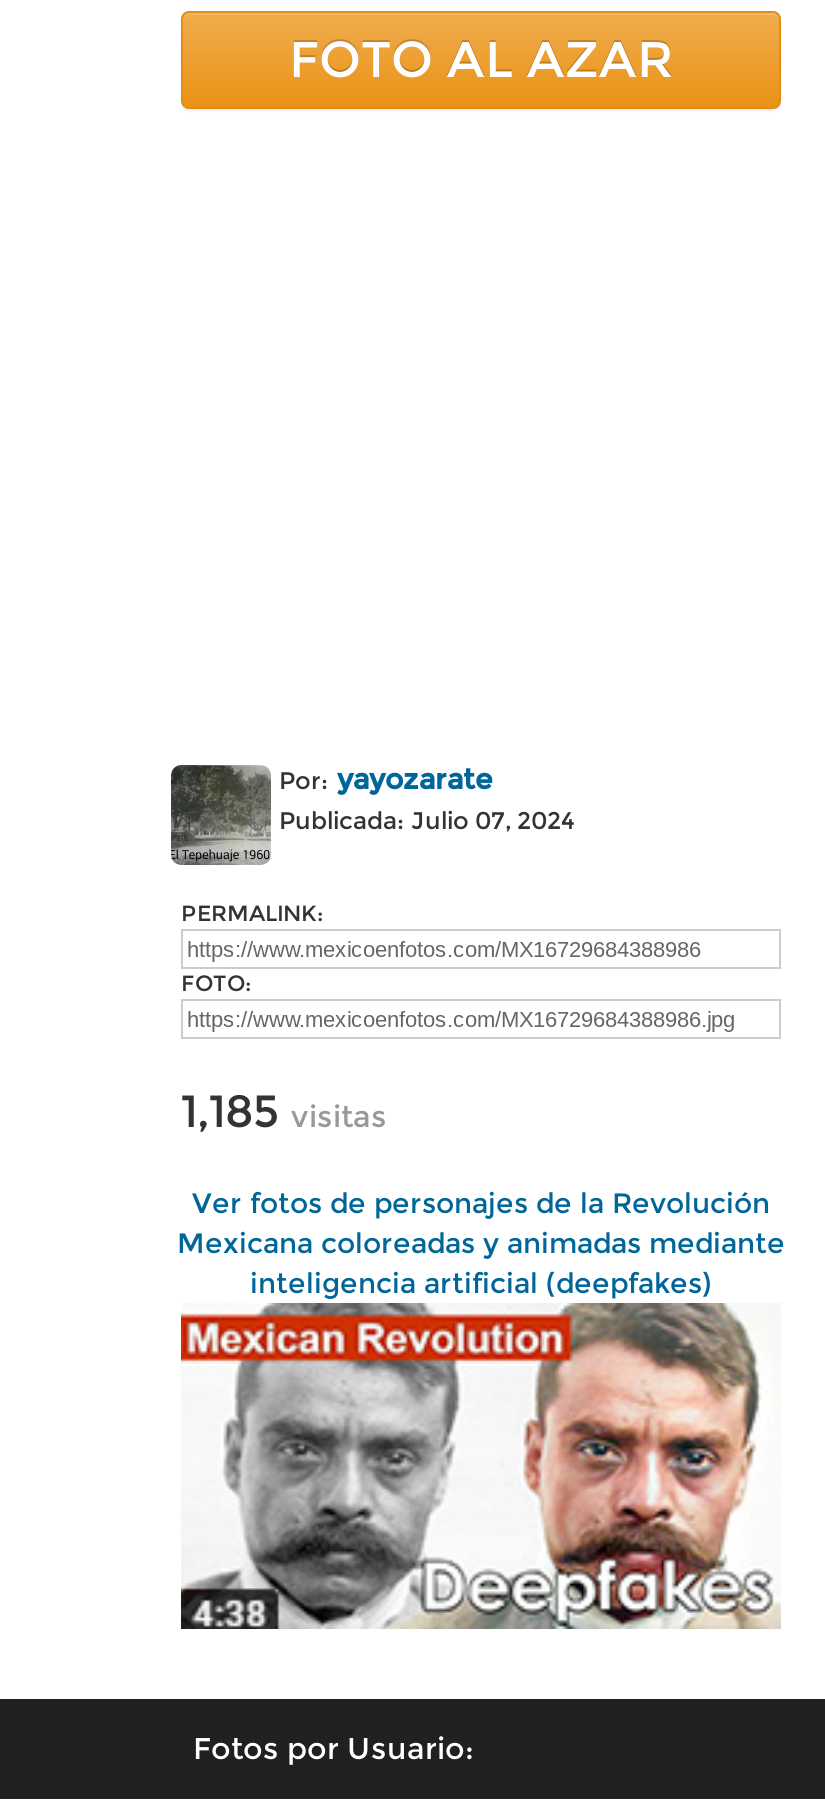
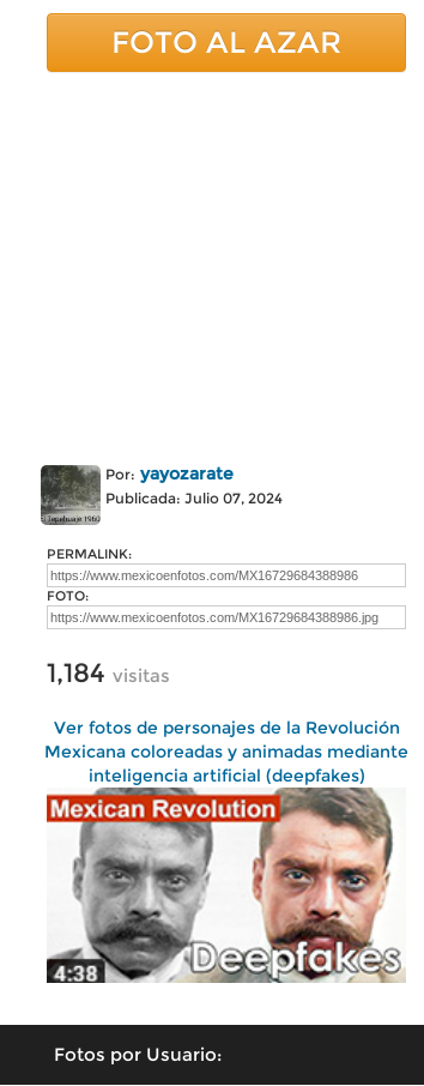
[181,1083,387,1139] 1,185 visitas -> [47,656,170,689] 1,184 visitas

